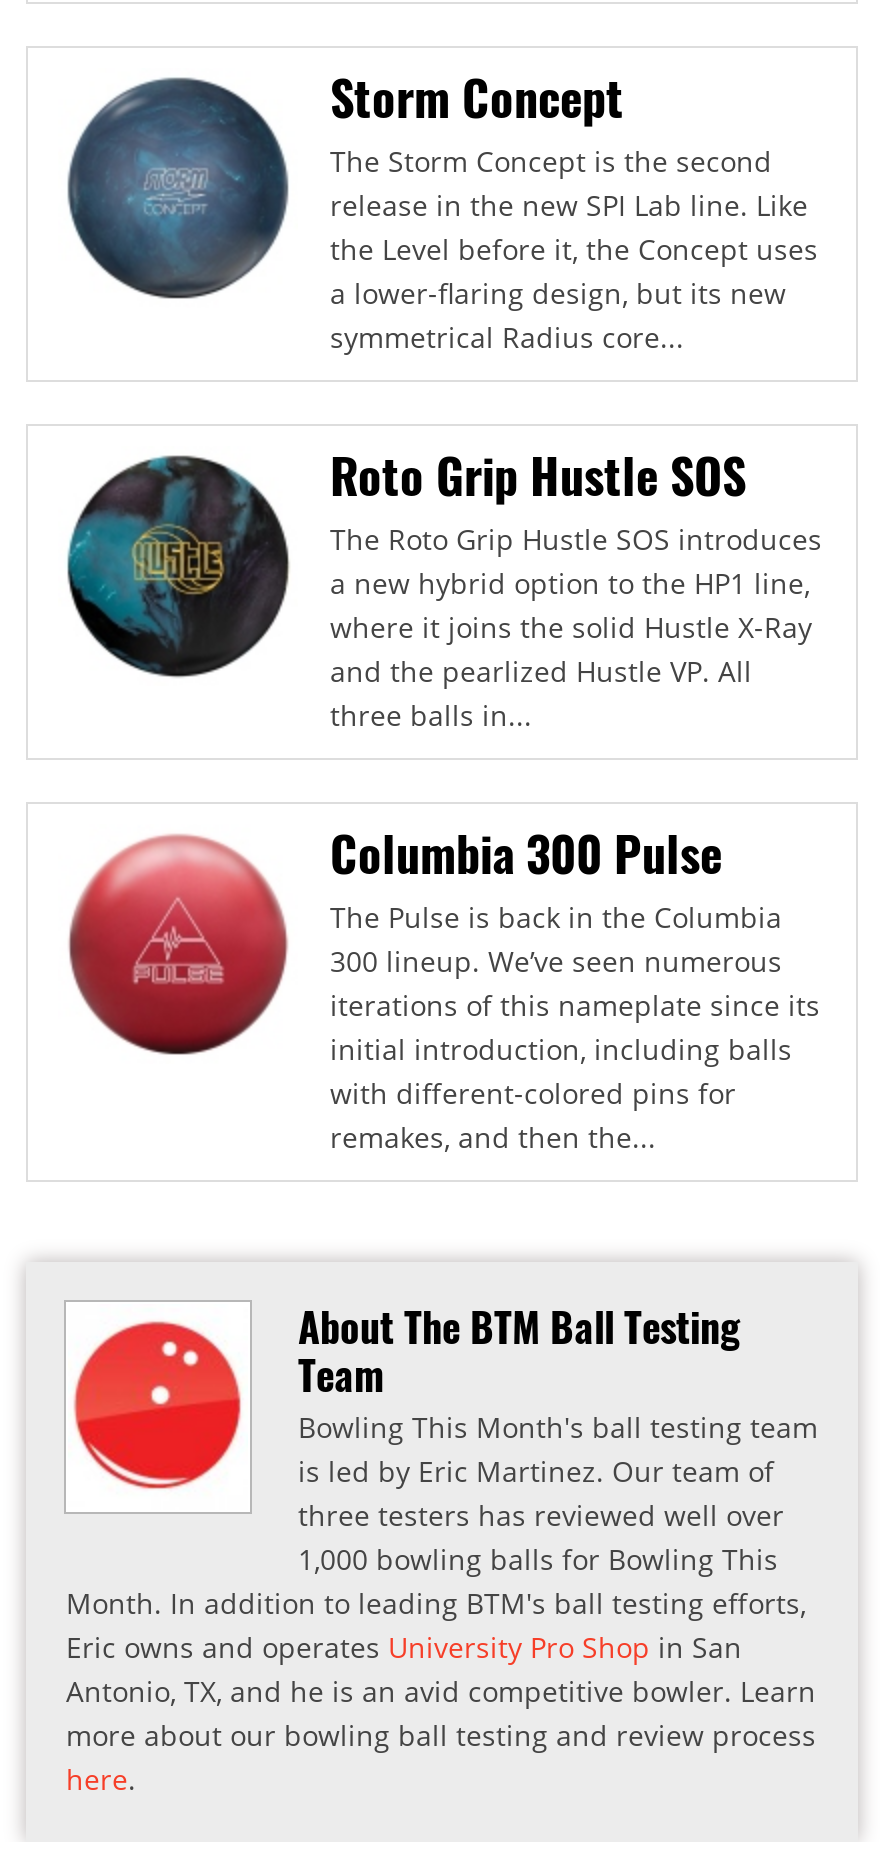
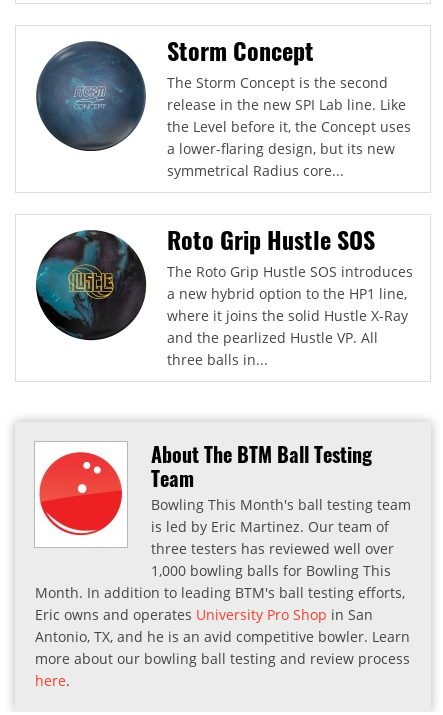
[68,816,820,1156] [image] | Columbia 300 Pulse | The Pulse is back in the Columbia | 300 lineup. We’ve seen numerous | iterations of this nameplate since its | initial introduction, including balls | with different-colored pins for | remakes, and then the... -> none

